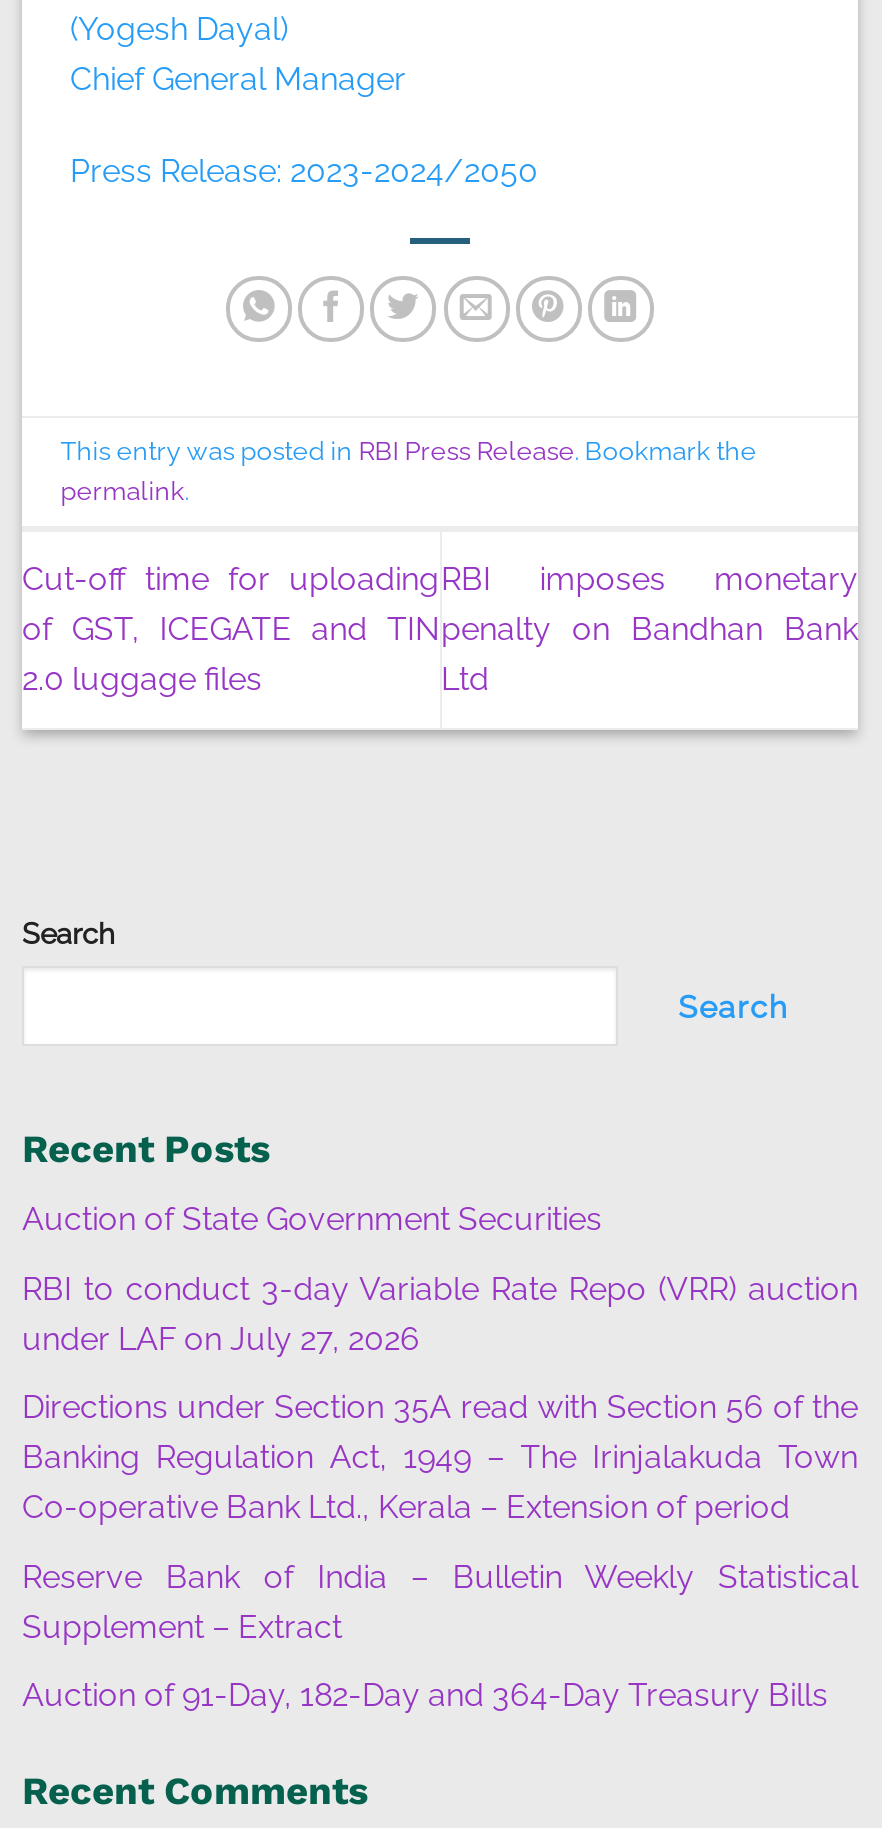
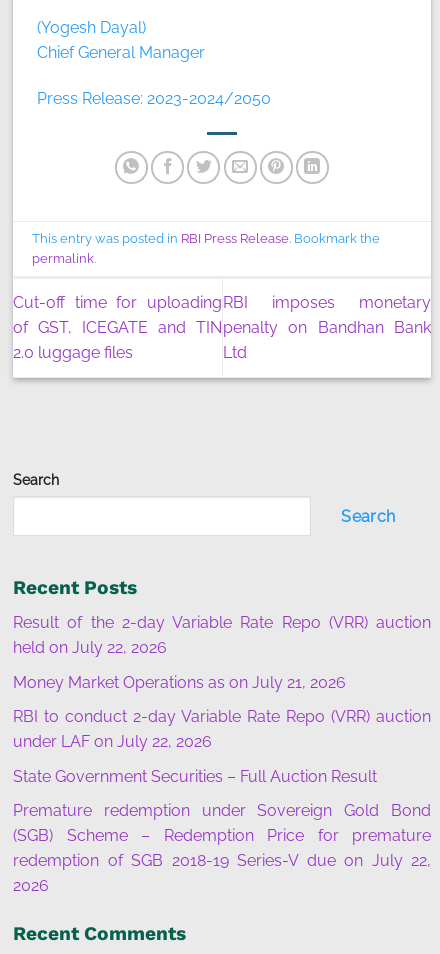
[22,1200,602,1238] Auction of State Government Securities -> [13,613,431,657] Result of the 2-day Variable Rate Repo (VRR) auction | held on July 22, 2026
[22,1269,858,1357] RBI to conduct 3-day Variable Rate Repo (VRR) auction | under LAF on July 27, 2026 -> [13,673,346,692] Money Market Operations as on July 21, 2026
[22,1388,858,1526] Directions under Section 35A read with Section 56 of the | Banking Regulation Act, 1949 – The Irinjalakuda Town | Co-operative Bank Ltd., Kerala – Extension of period -> [13,707,431,751] RBI to conduct 2-day Variable Rate Repo (VRR) auction | under LAF on July 22, 2026
[22,1558,858,1646] Reserve Bank of India – Bulletin Weekly Statistical | Supplement – Extract -> [13,767,377,786] State Government Securities – Full Auction Result
[22,1677,828,1715] Auction of 91-Day, 182-Day and 364-Day Treasury Bills -> [13,801,431,895] Premature redemption under Sovereign Gold Bond | (SGB) Scheme – Redemption Price for premature | redemption of SGB 2018-19 Series-V due on July 22, | 2026

